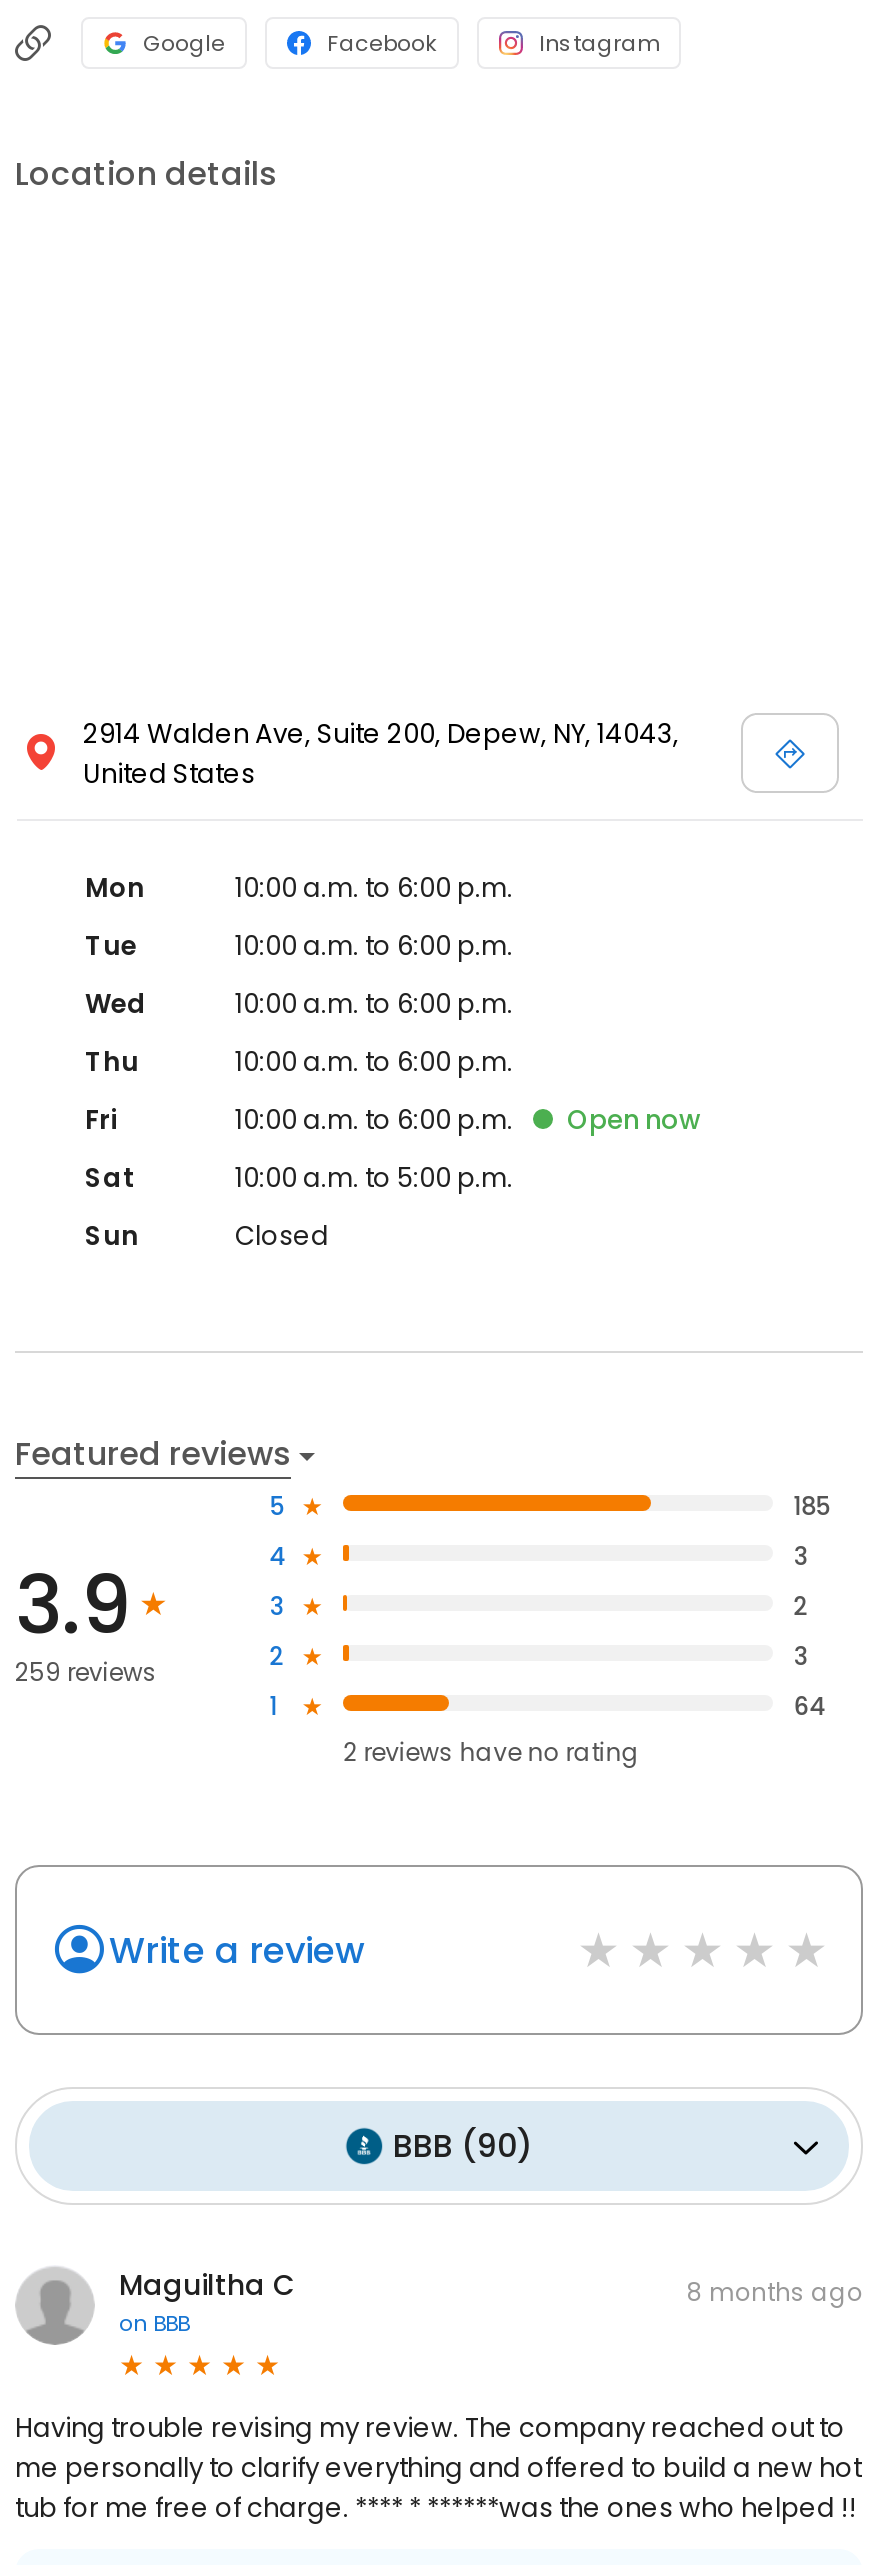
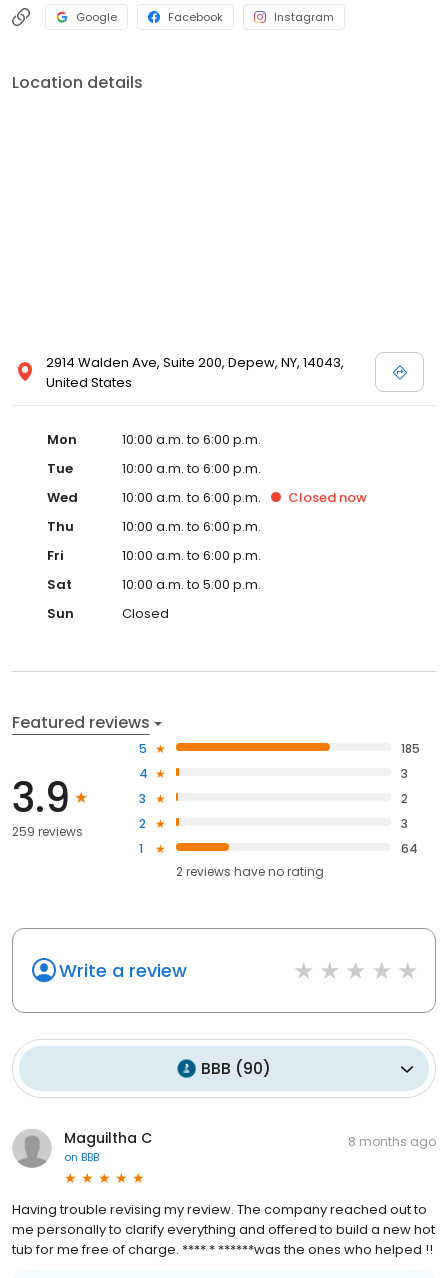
none -> [288,488,367,507] Closed now
[567,1101,701,1139] Open now -> none

